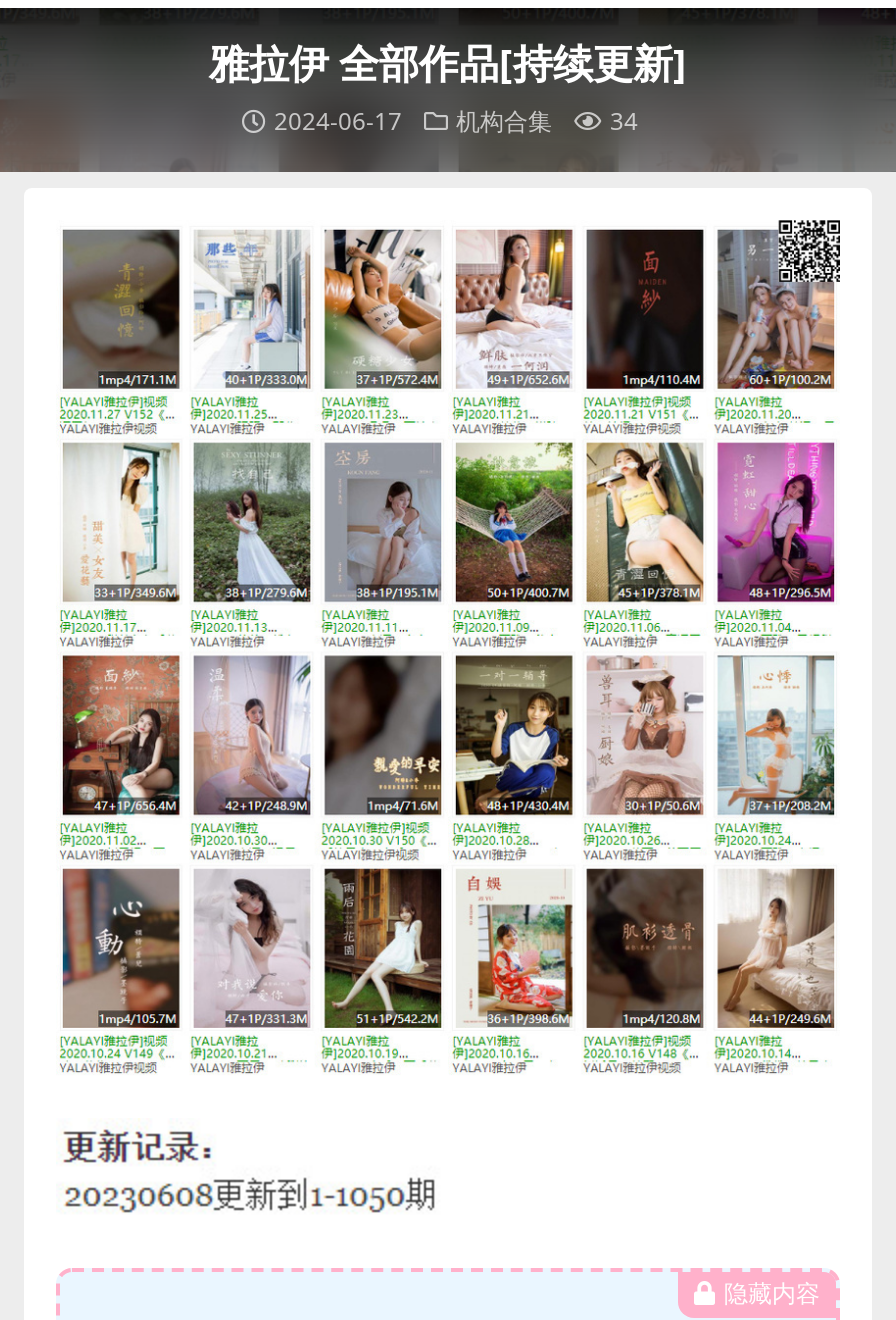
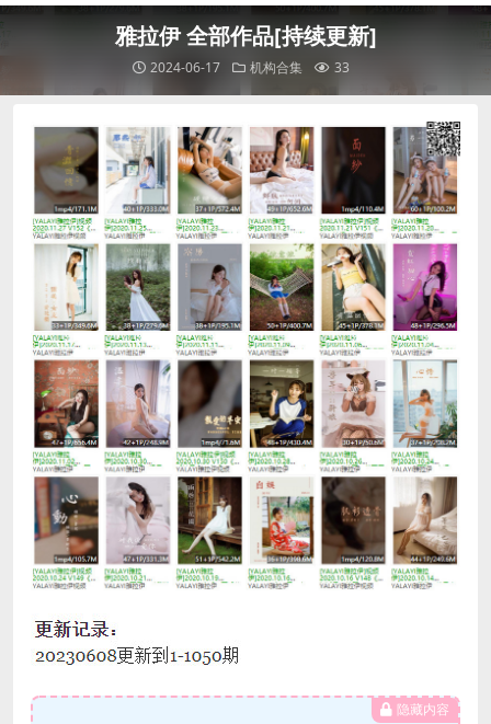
[274,104,638,138] 2024-06-17 机构合集 34 -> [150,58,350,77] 2024-06-17 机构合集 33

